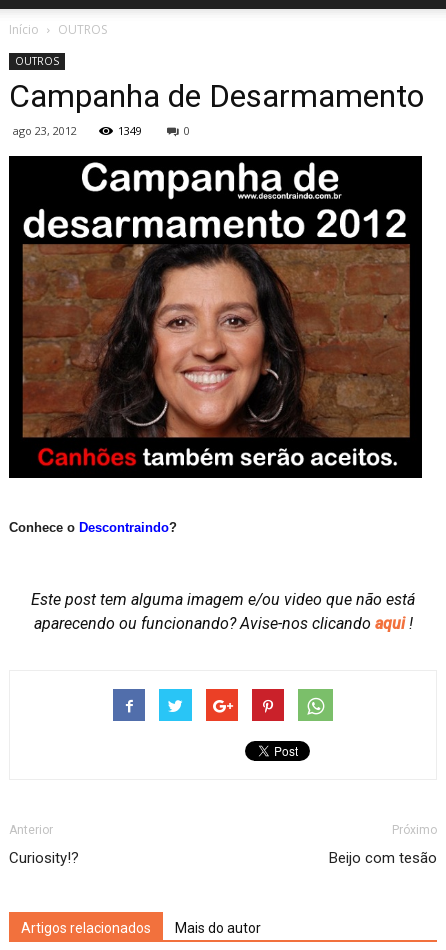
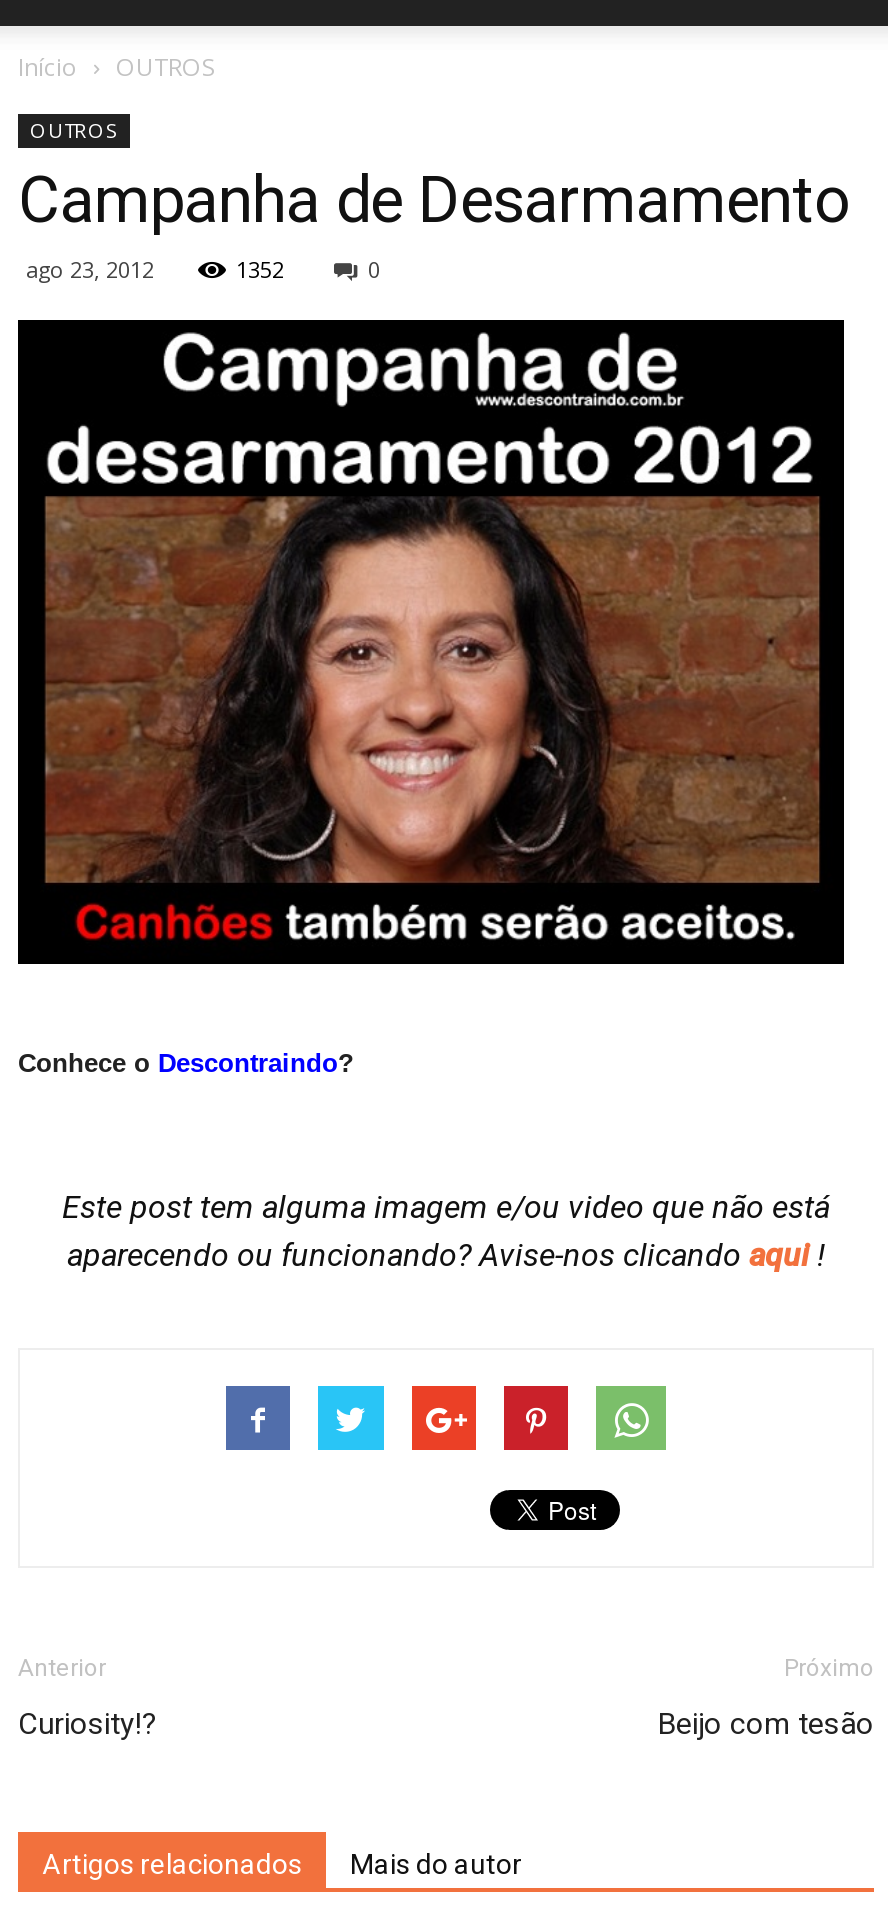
[118,123,142,138] 1349 -> [236,254,284,284] 1352

